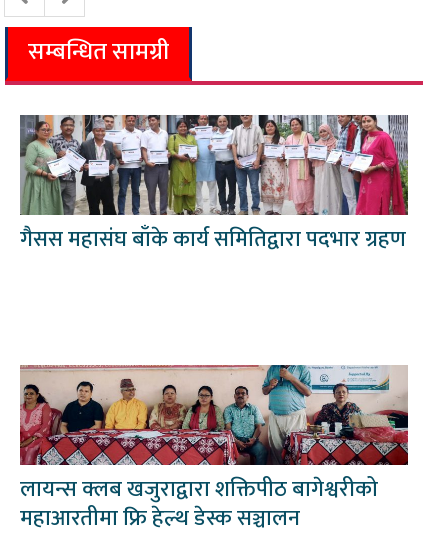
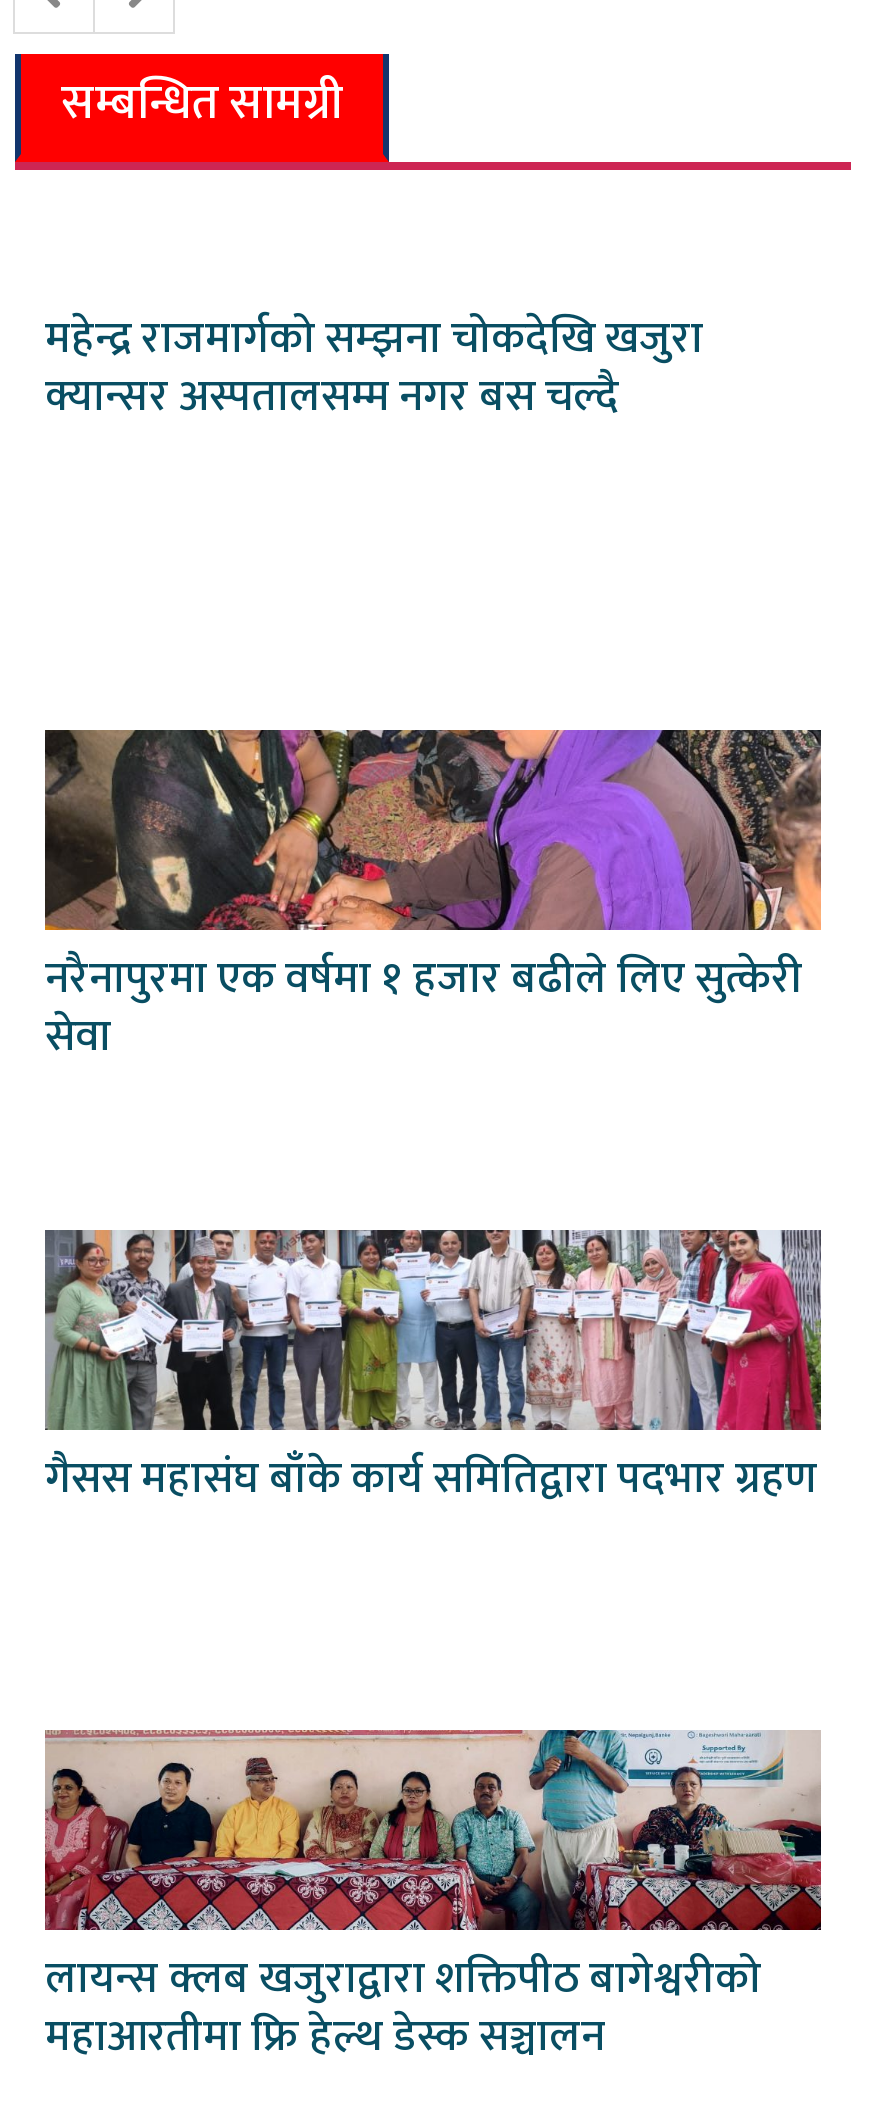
none -> [43,728,823,1073] [image] | नरैनापुरमा एक वर्षमा १ हजार बढीले लिए सुत्केरी | सेवा
none -> [45,301,703,433] महेन्द्र राजमार्गको सम्झना चोकदेखि खजुरा | क्यान्सर अस्पतालसम्म नगर बस चल्दै

